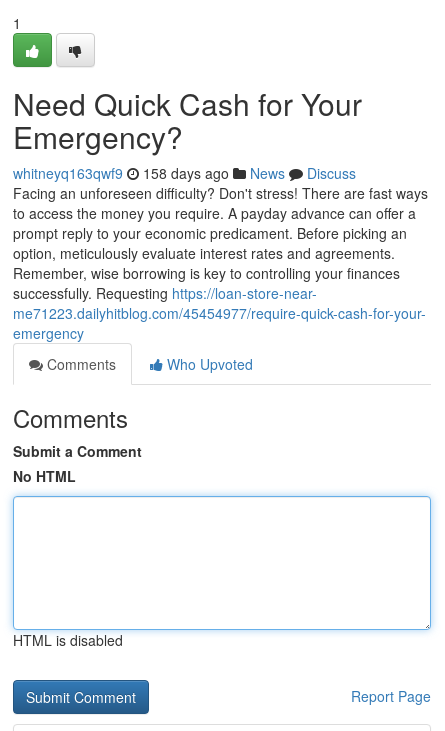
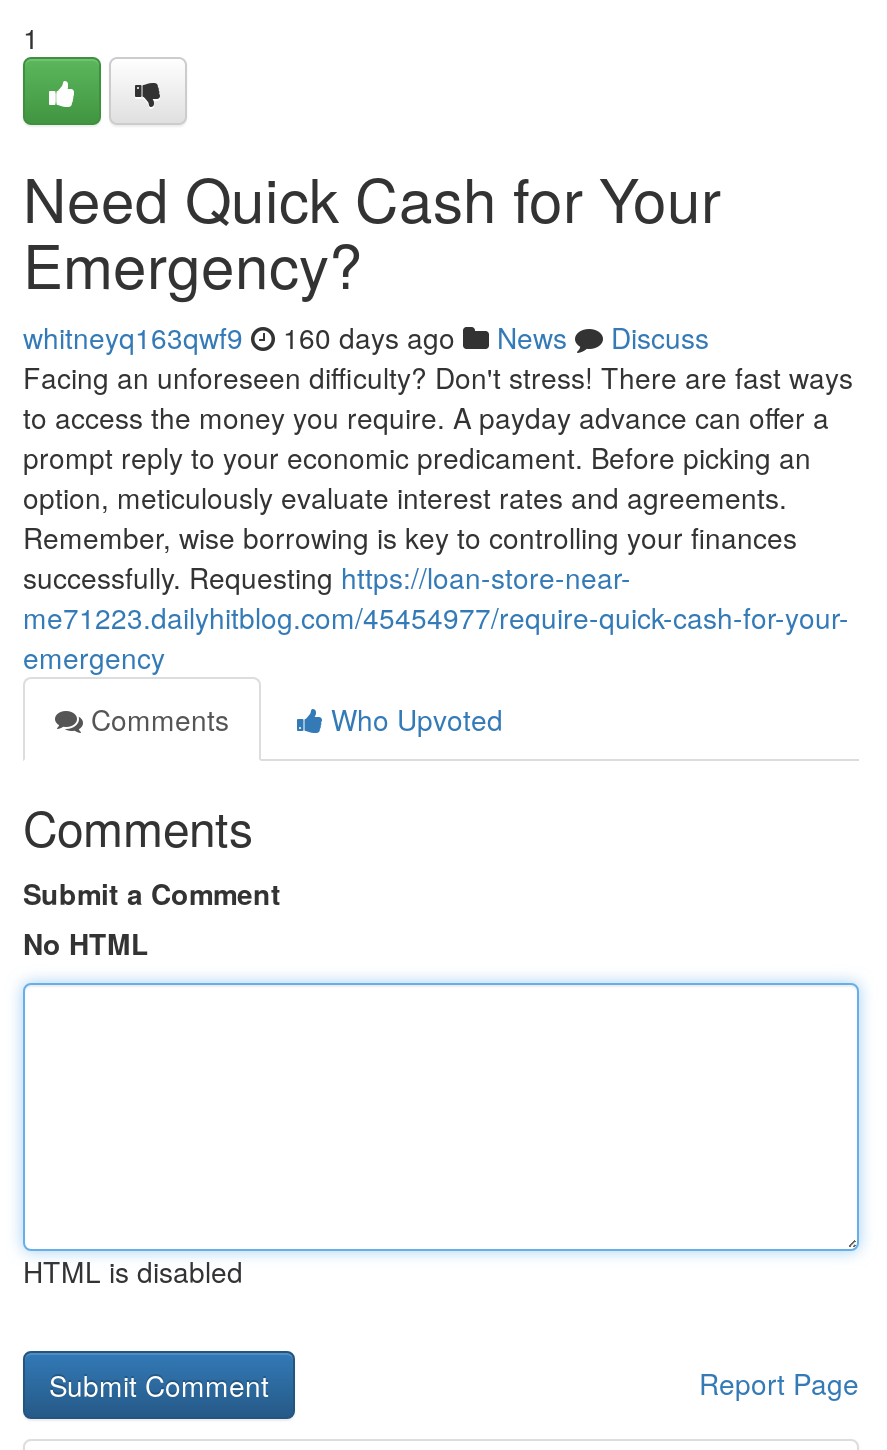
[13,163,356,183] whitneyq163qwf9 158 days ago News Discuss -> [23,317,709,357] whitneyq163qwf9 160 days ago News Discuss

